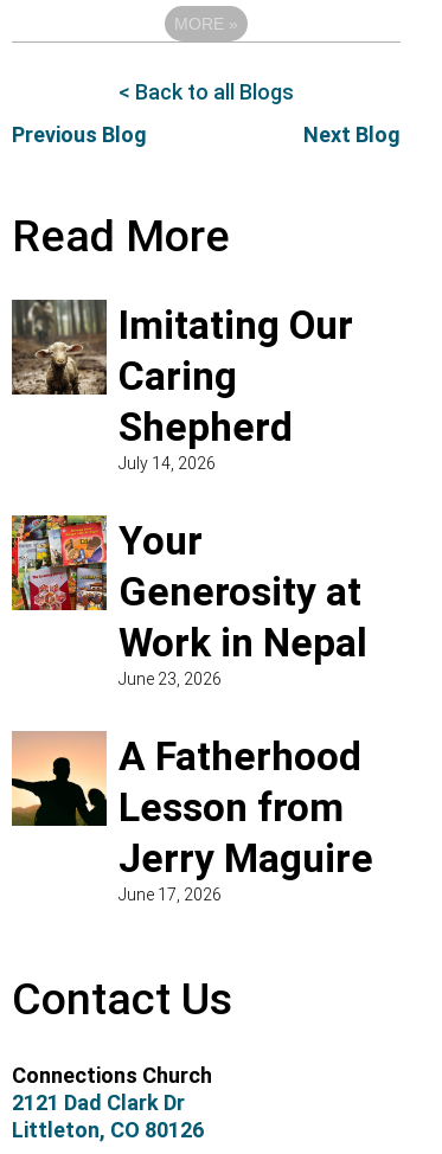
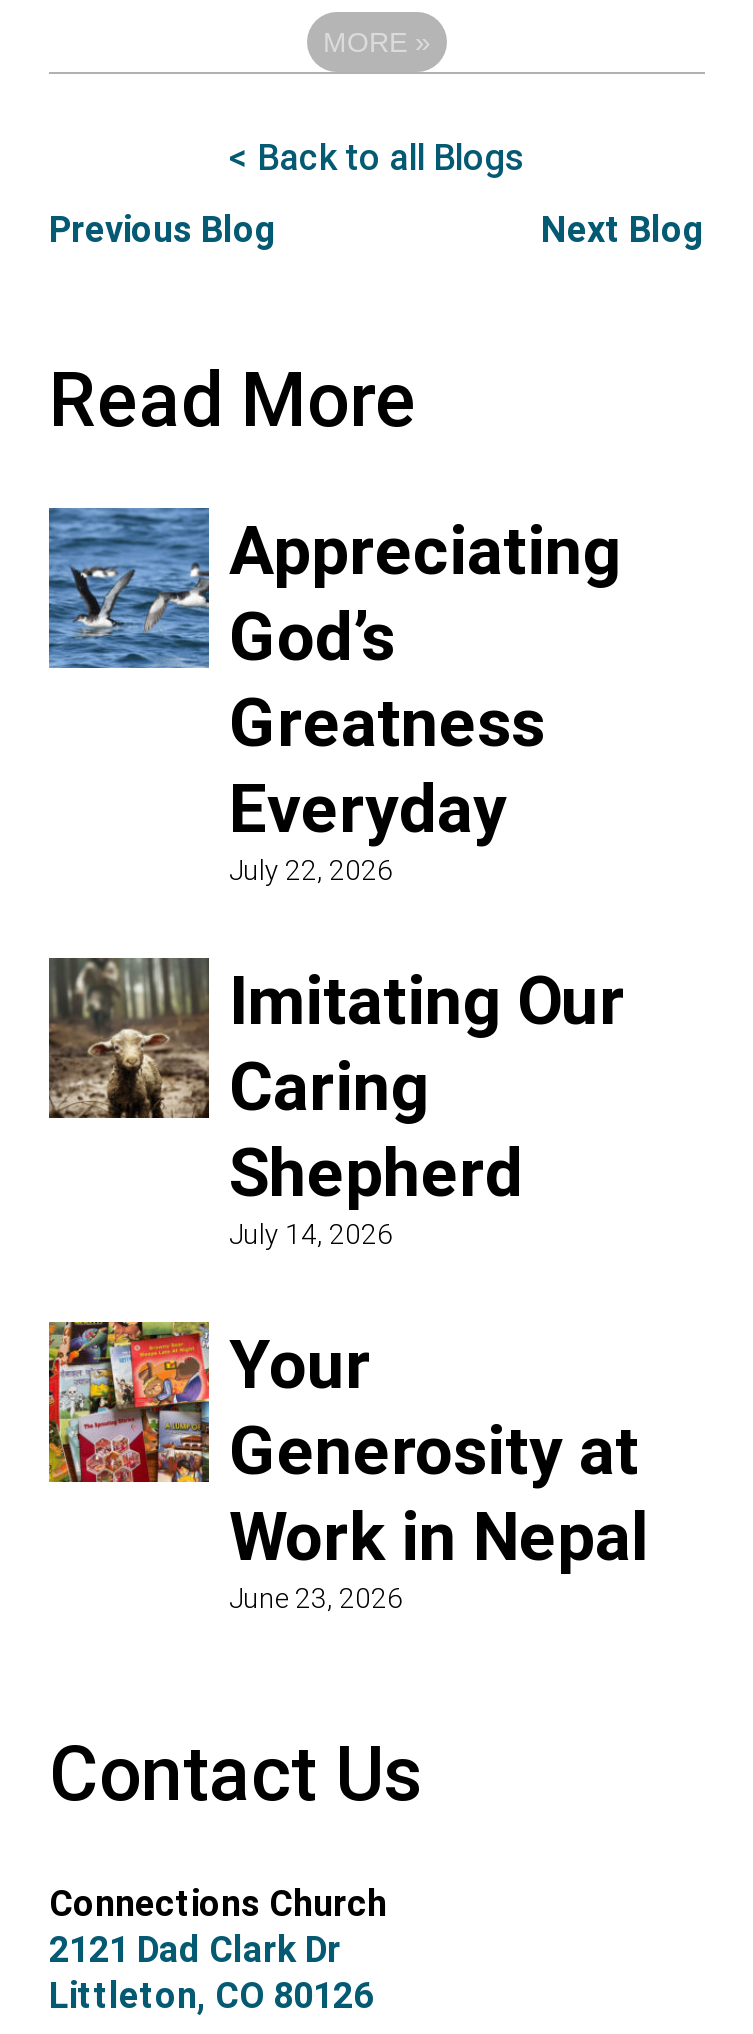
none -> [47,506,621,886] [image] | Appreciating | God’s | Greatness | Everyday | July 22, 2026
moved [11,297,367,688] -> [47,954,649,1614]: [image] | Imitating Our | Caring | ... | Work in Nepal | June 23, 2026
[11,731,373,904] [image] | A Fatherhood | Lesson from | Jerry Maguire | June 17, 2026 -> none

